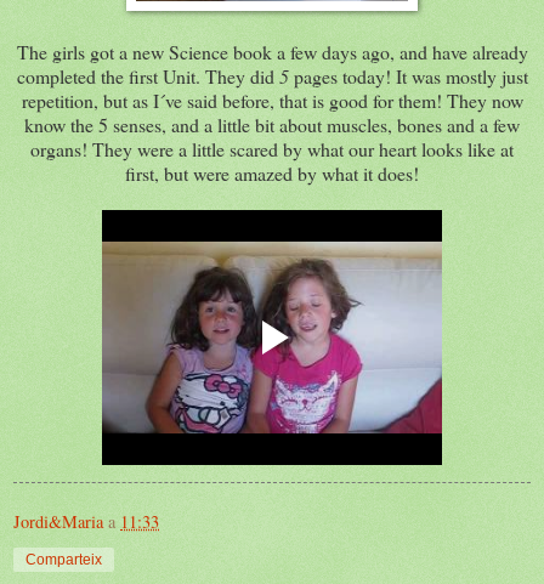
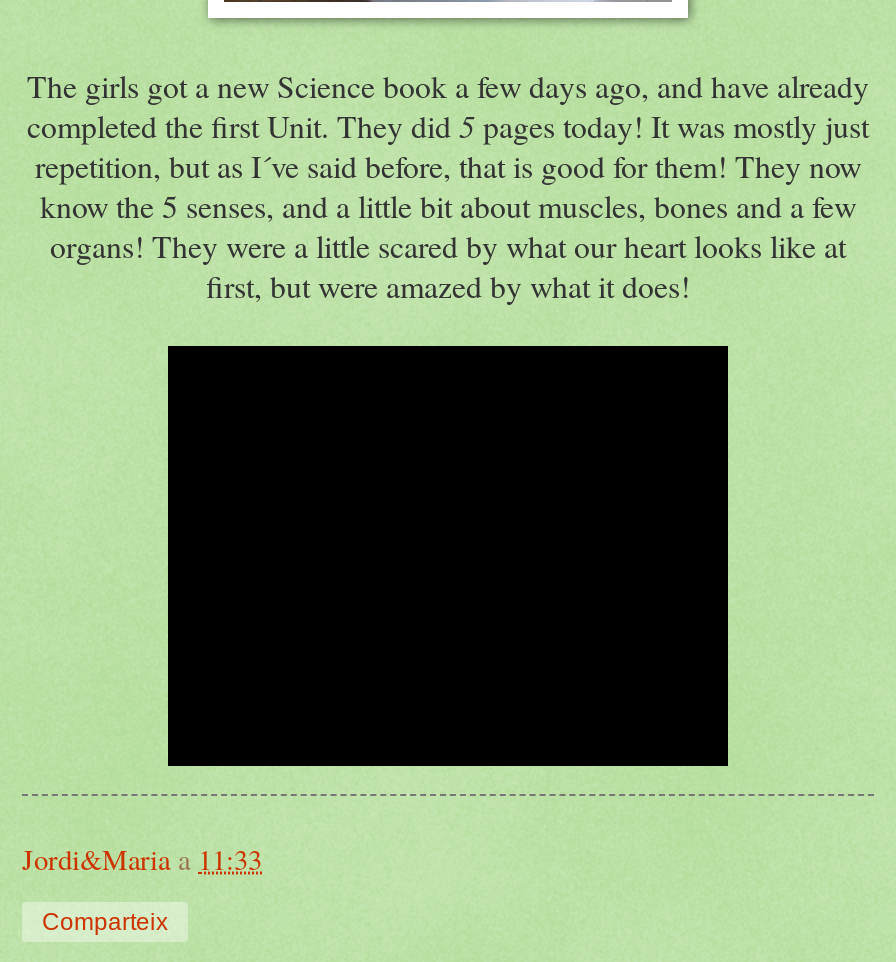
[102,240,443,435] [image] -> none

